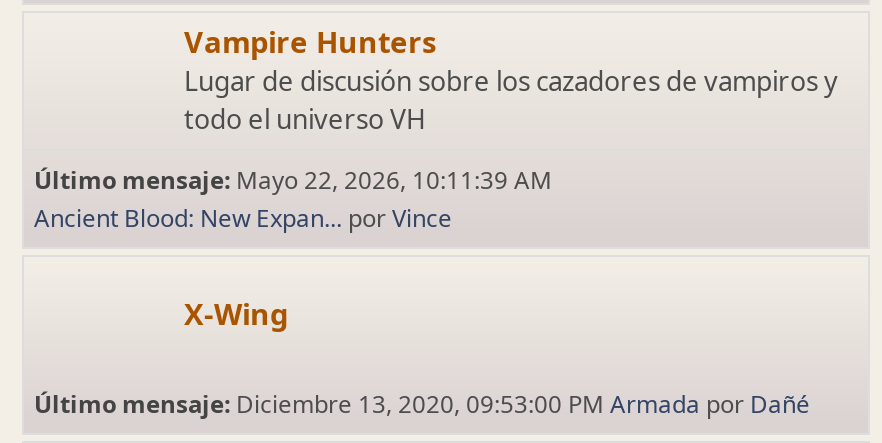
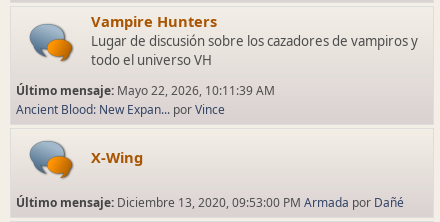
none -> [28,23,74,63] [image]
none -> [28,140,74,180] [image]

